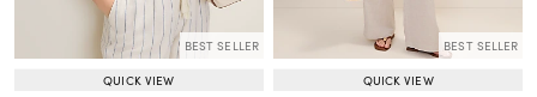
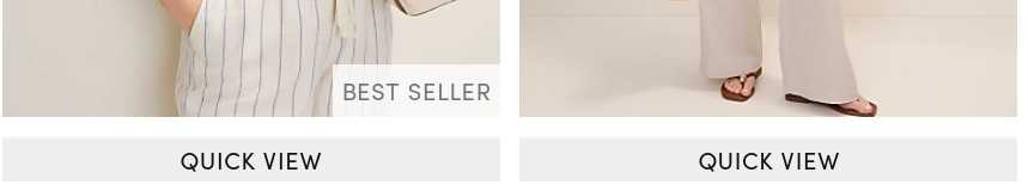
[444,37,518,54] BEST SELLER -> none

